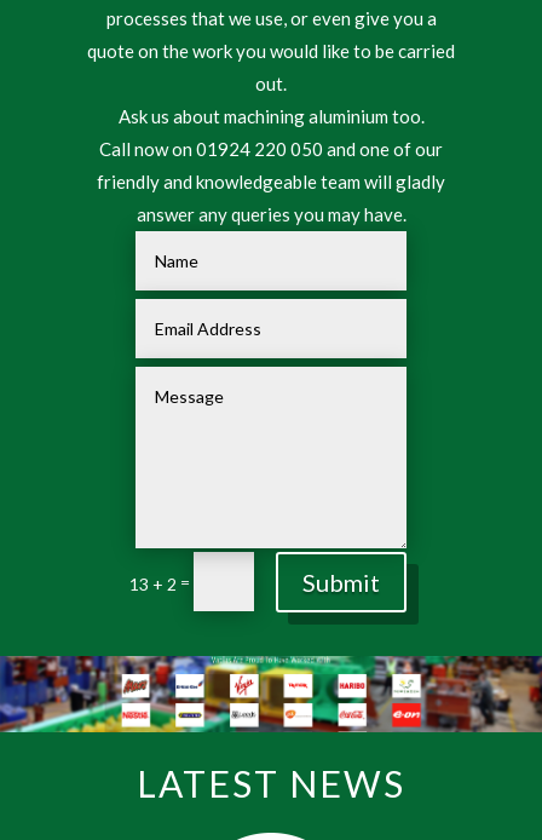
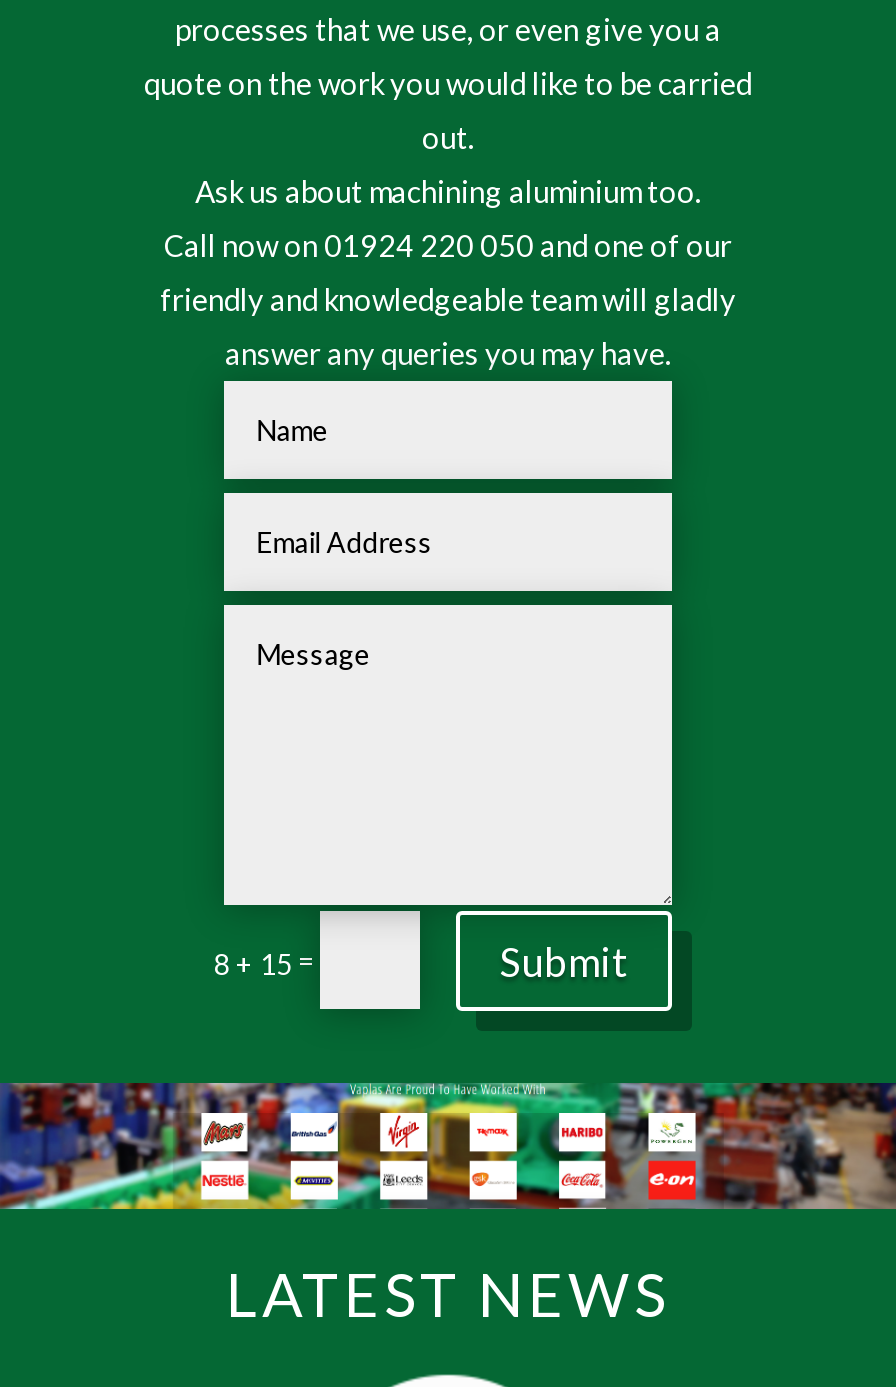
[129,572,194,594] 13 + 2 = -> [214,943,320,981] 8 + 15 =

